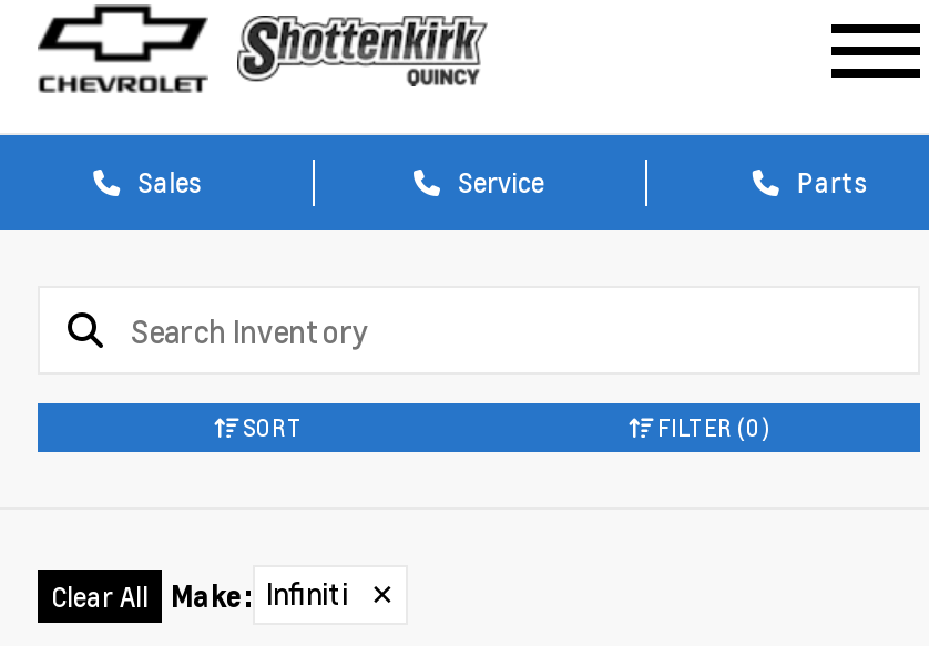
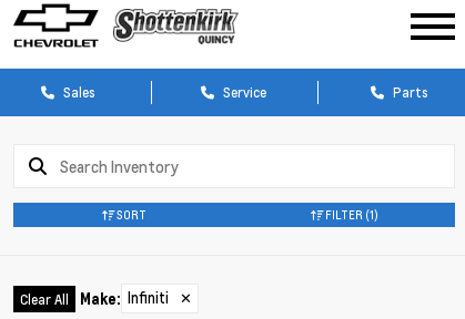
[653,412,770,443] FILTER (0) -> [323,207,378,222] FILTER (1)

